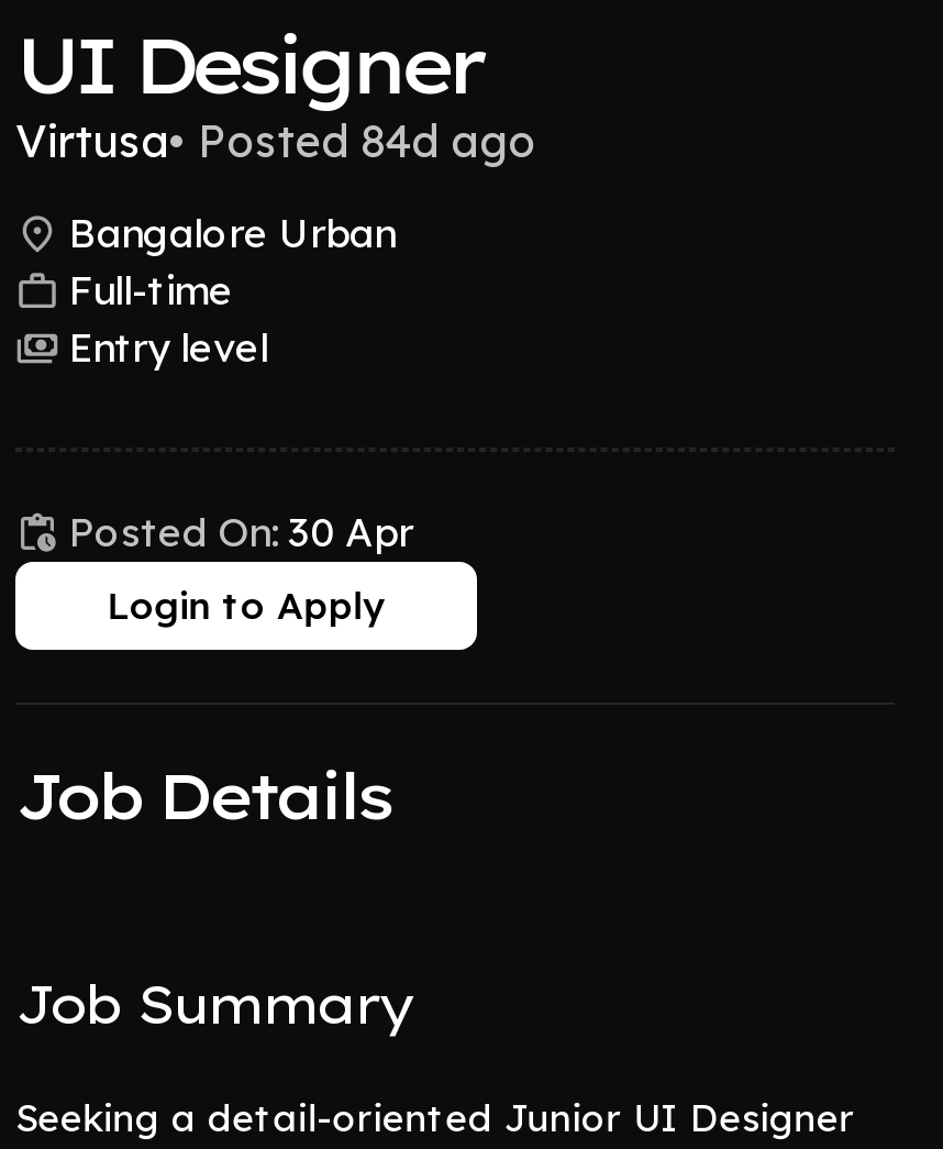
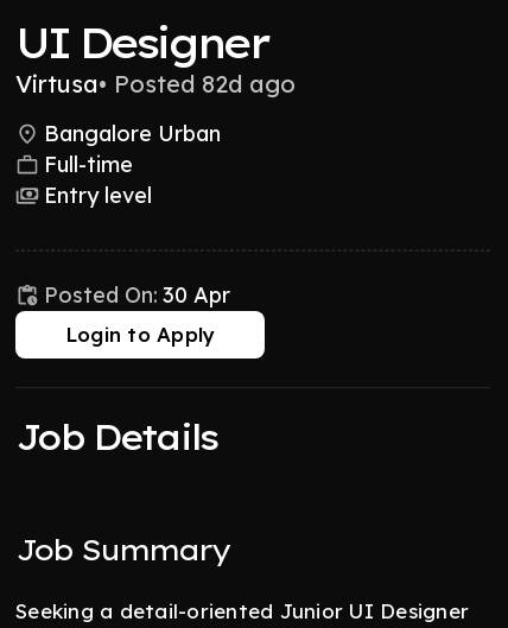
[15,113,536,168] Virtusa• Posted 84d ago -> [15,69,296,99] Virtusa• Posted 82d ago

